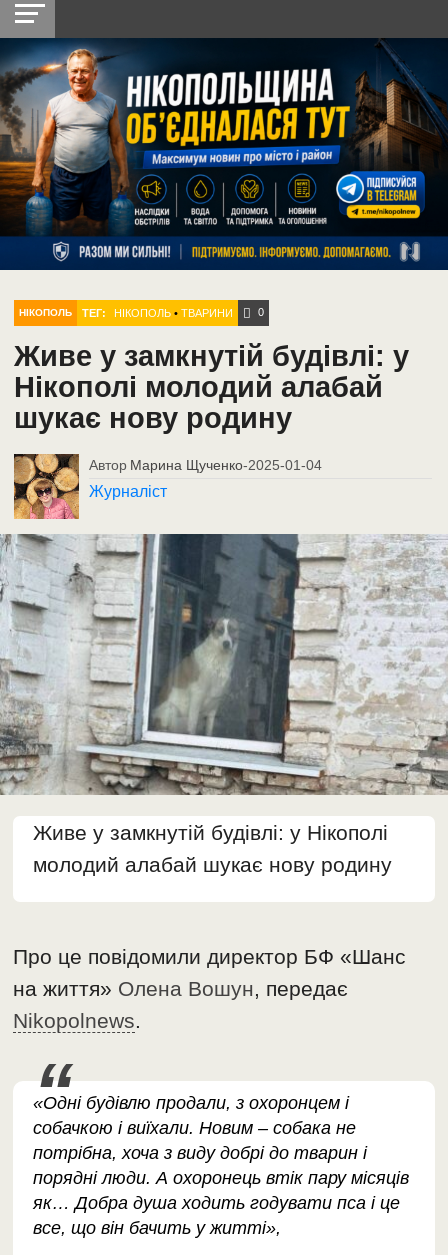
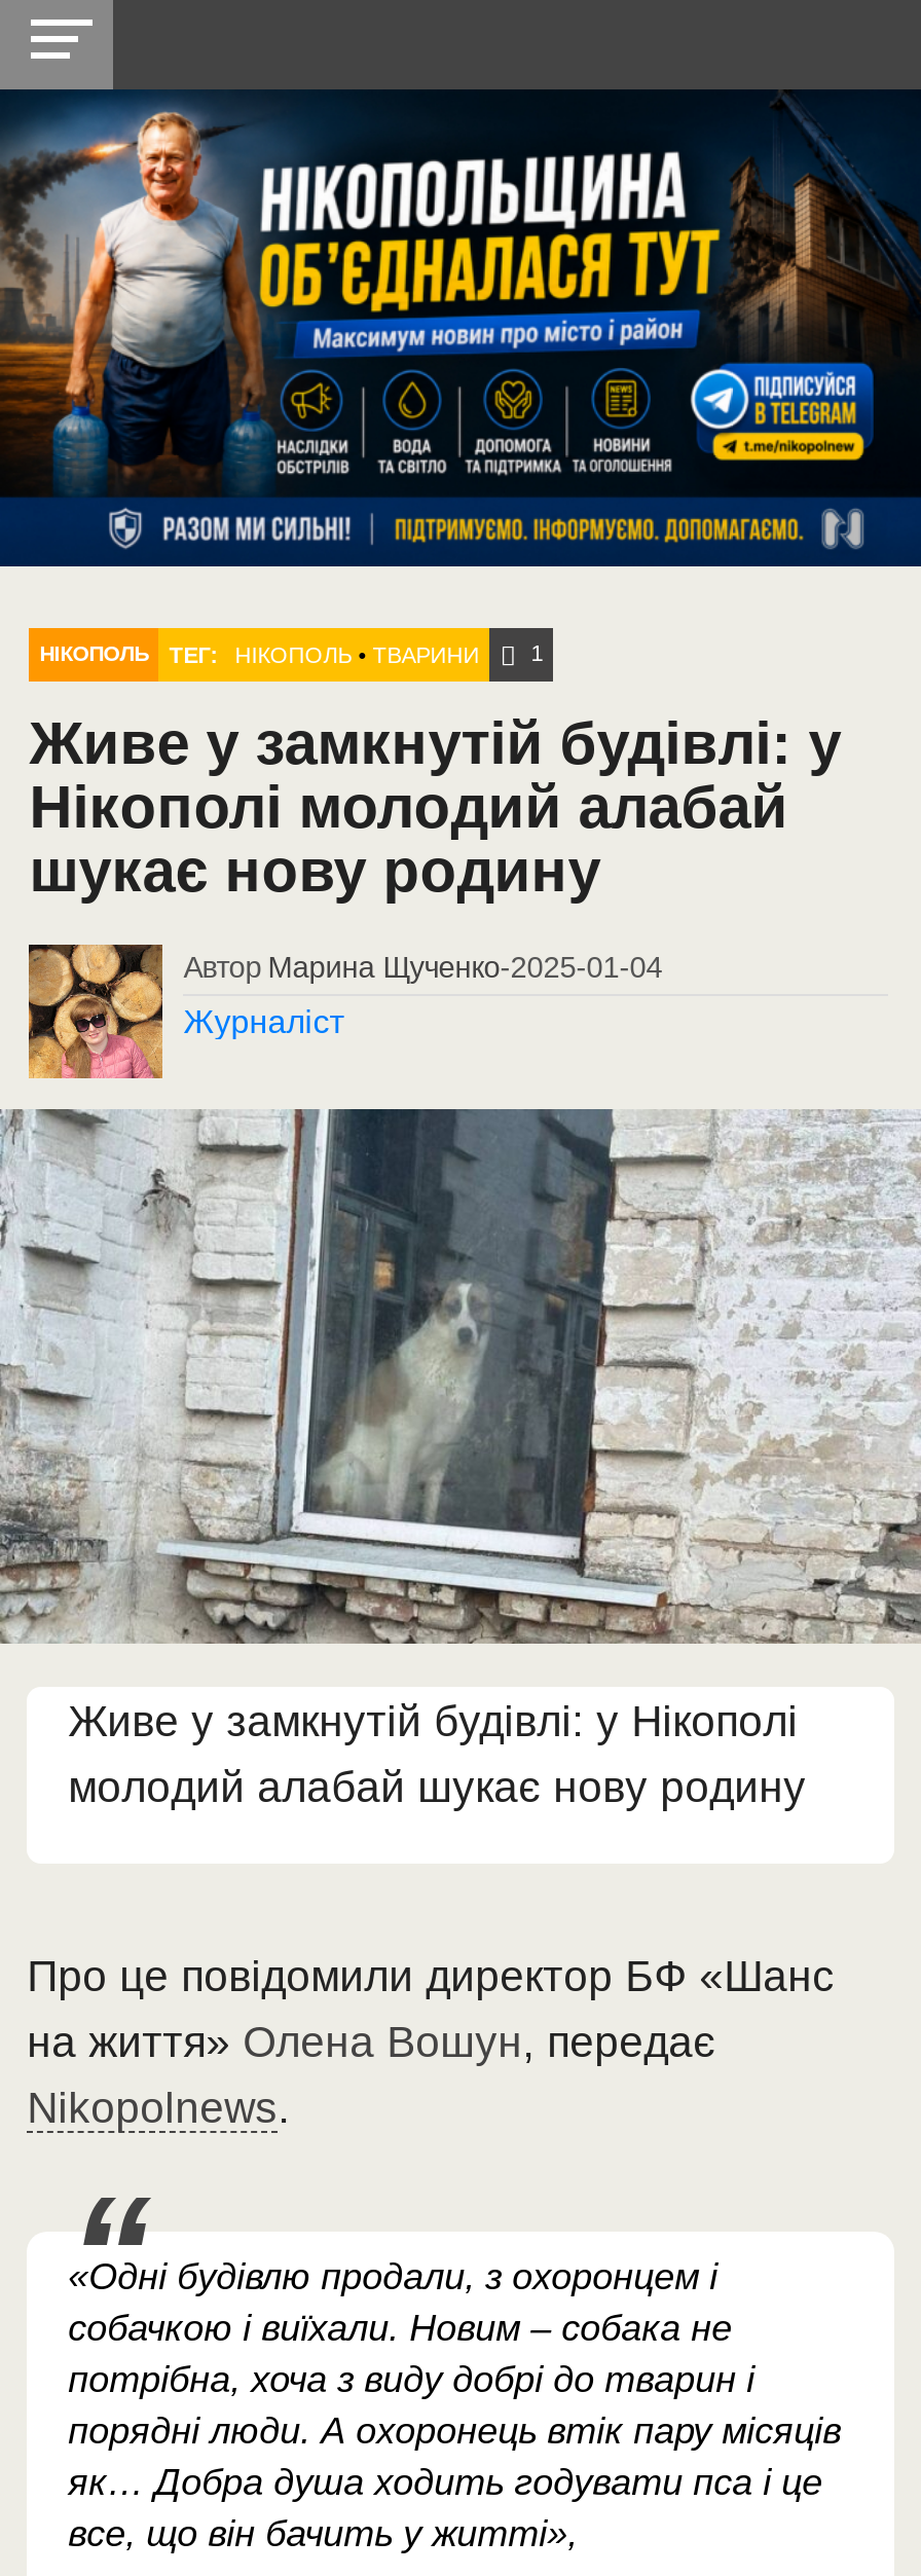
[258,306,264,318] 0 -> [531,640,543,665] 1

